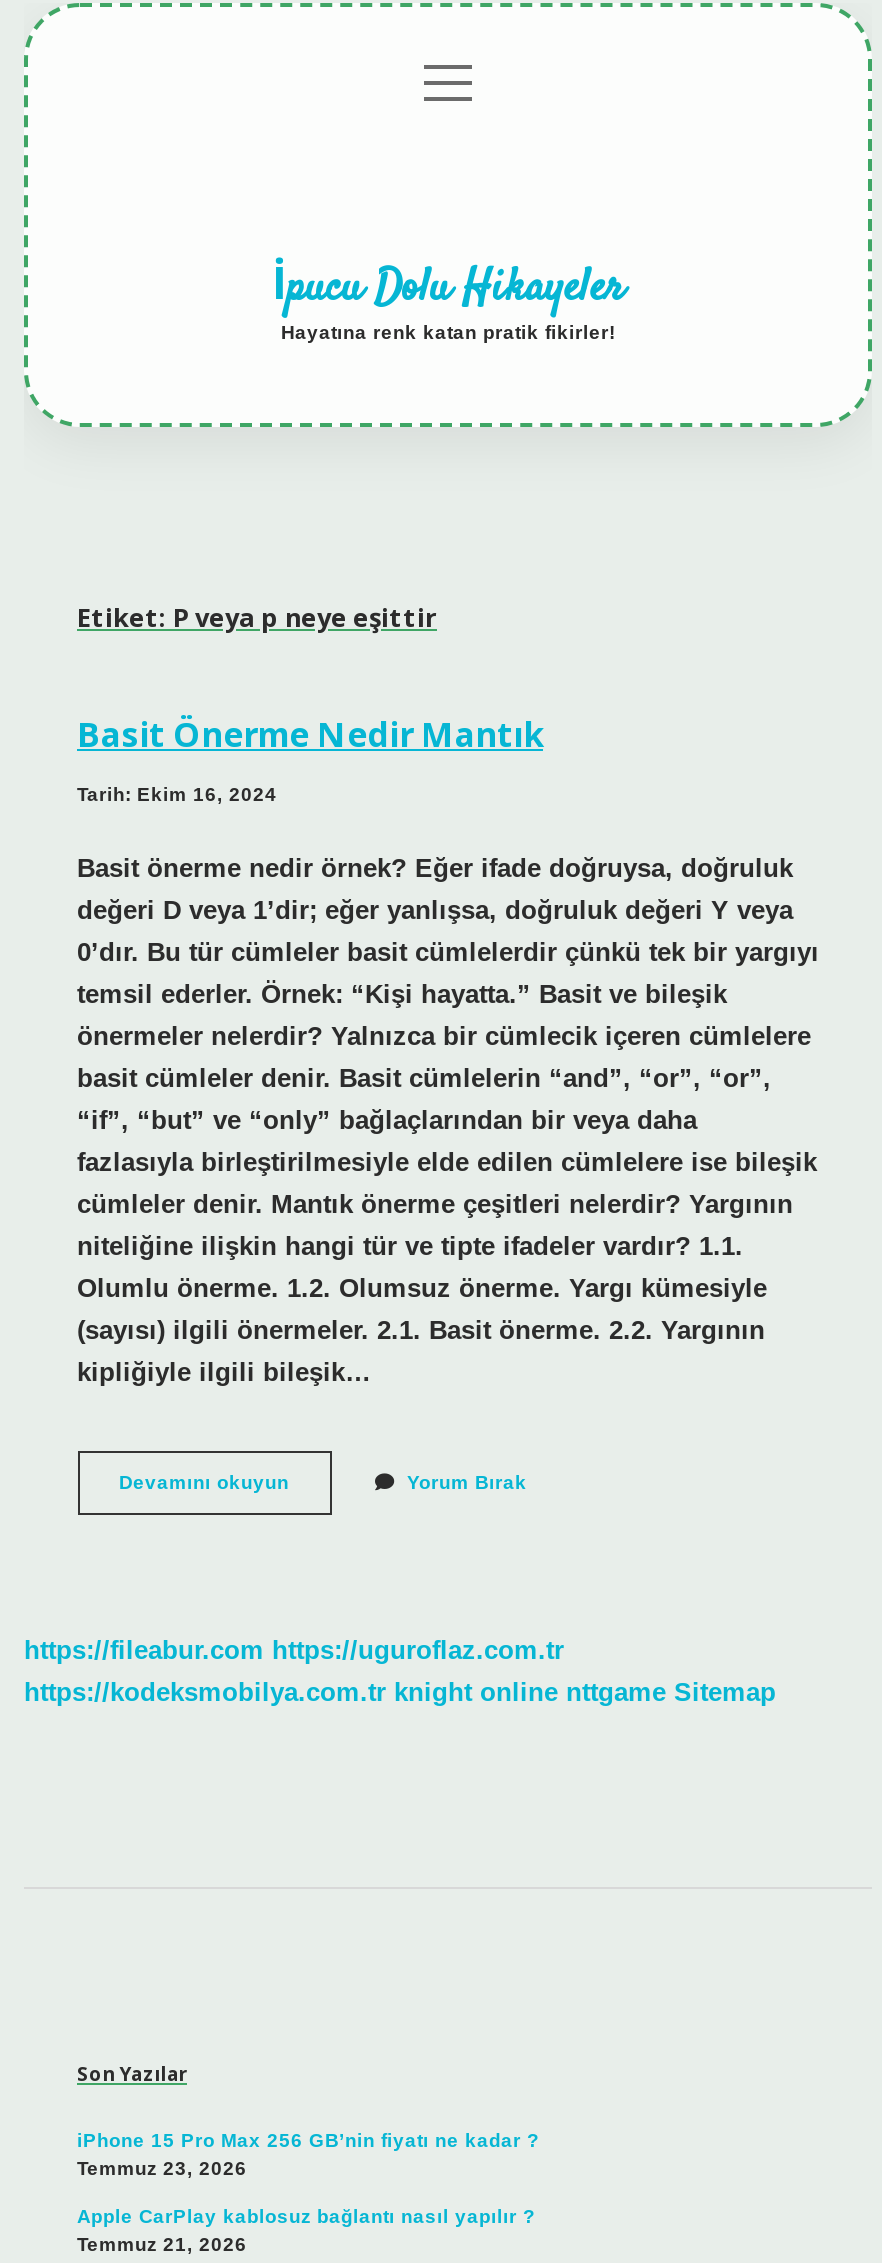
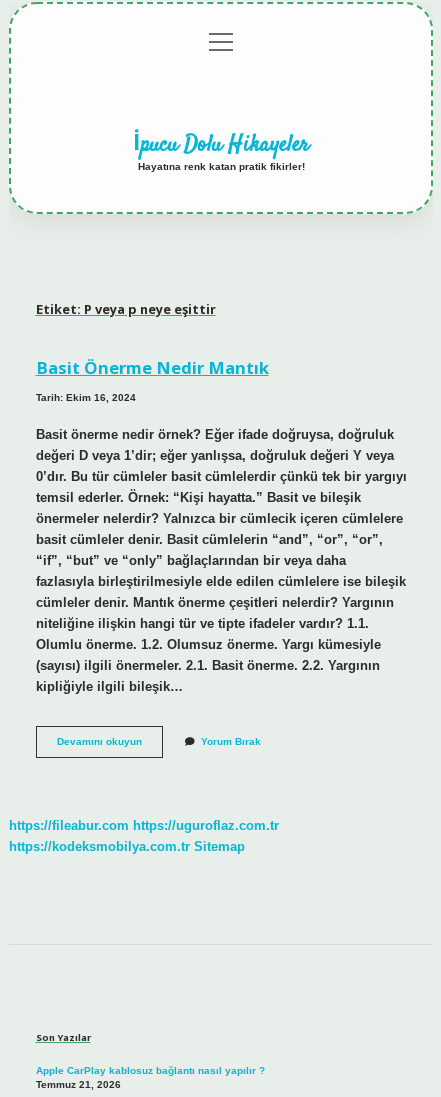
[24,1678,776,1708] https://kodeksmobilya.com.tr knight online nttgame Sitemap -> [9,839,245,854] https://kodeksmobilya.com.tr Sitemap
[77,2130,539,2180] iPhone 15 Pro Max 256 GB’nin fiyatı ne kadar ? | Temmuz 23, 2026 -> none

